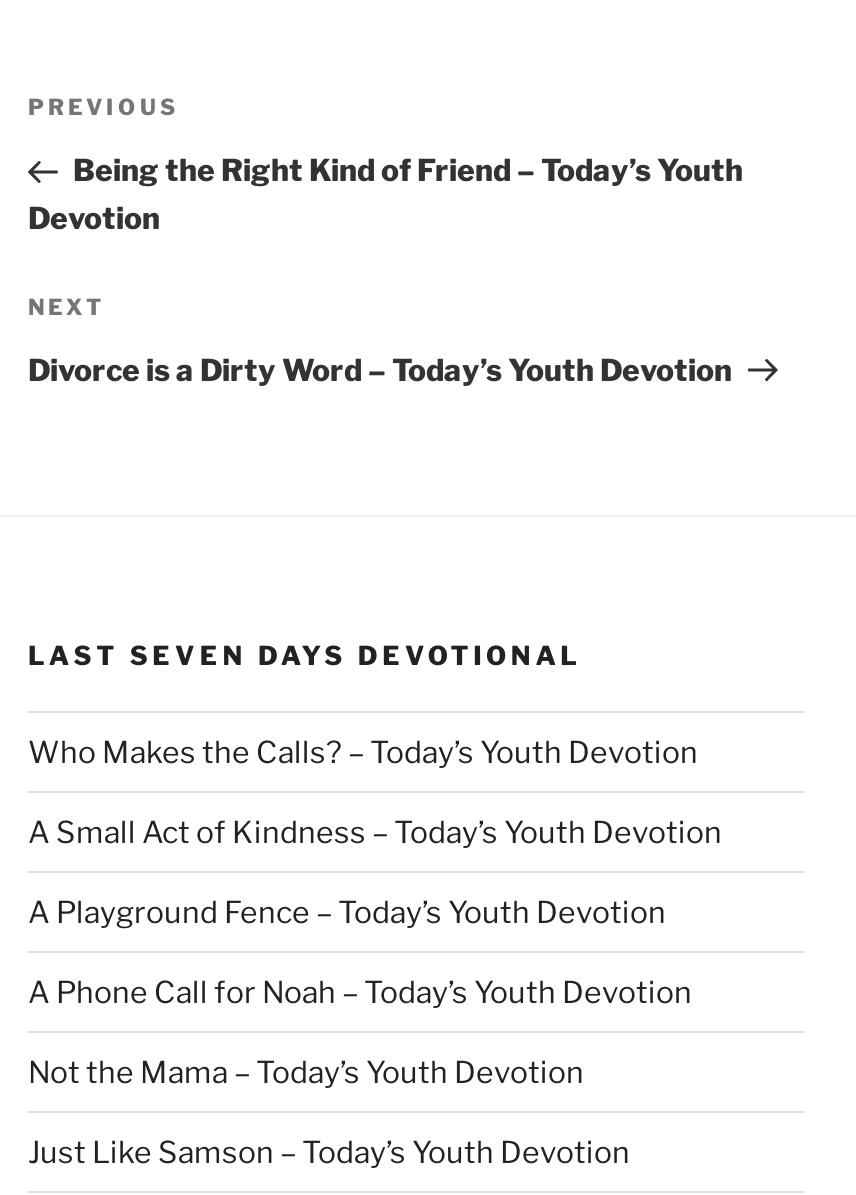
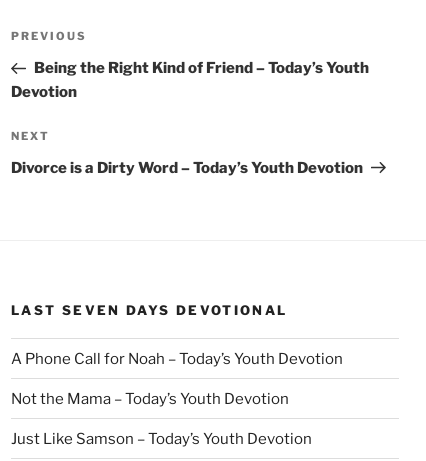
[28,735,722,931] Who Makes the Calls? – Today’s Youth Devotion | A Small Act of Kindness – Today’s Youth Devotion | A Playground Fence – Today’s Youth Devotion -> none

